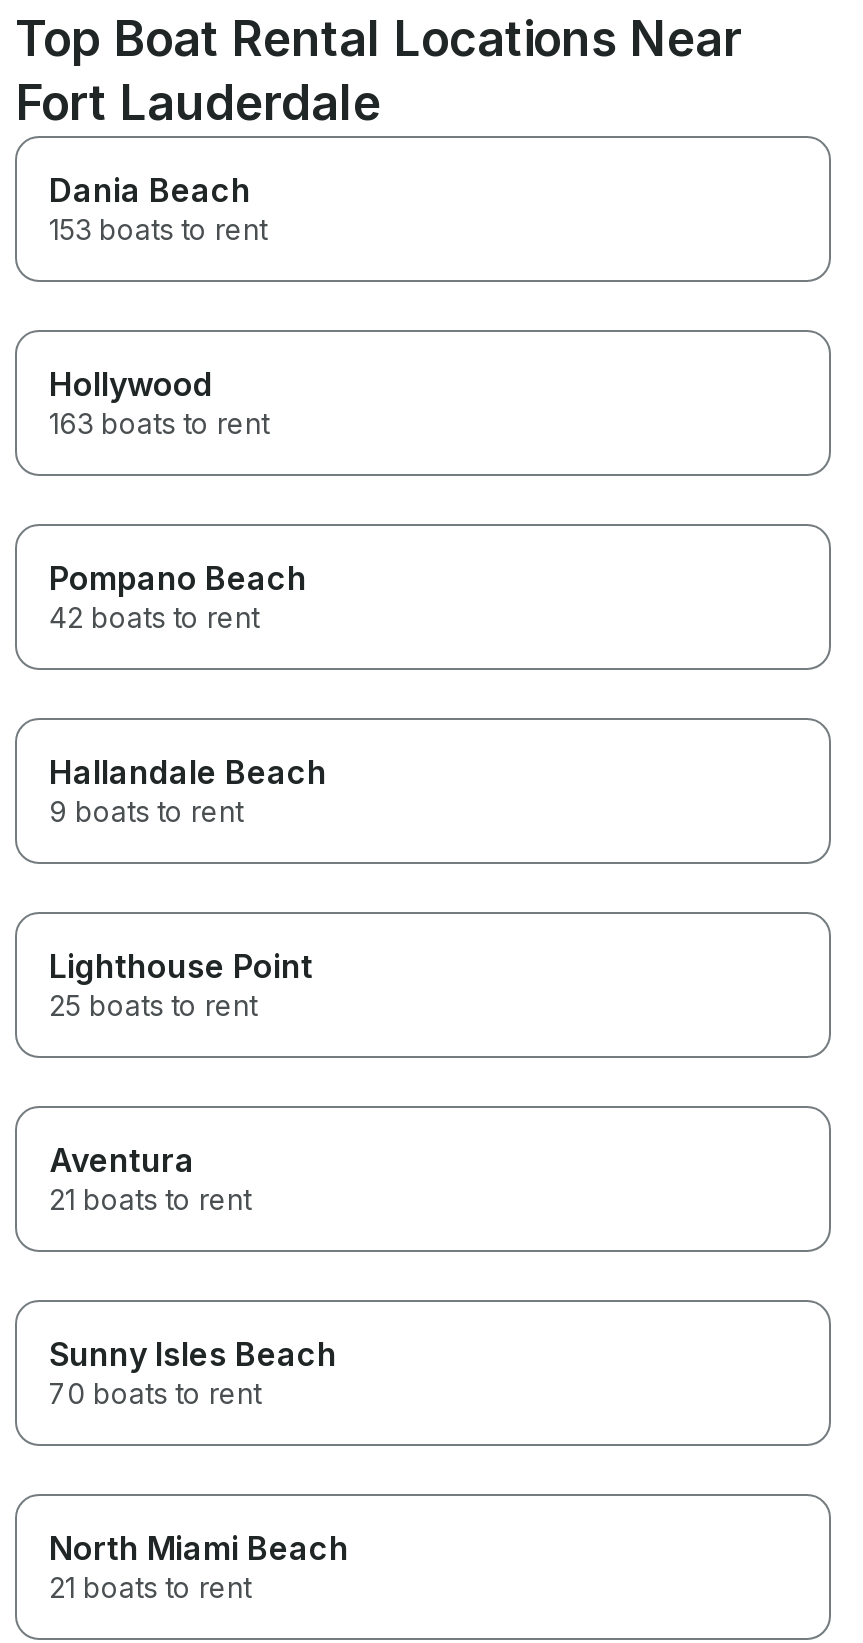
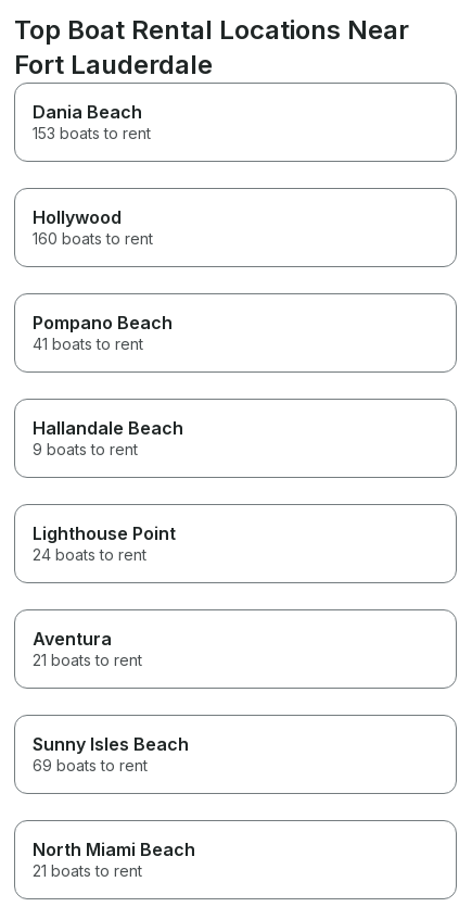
[49,406,269,440] 163 boats to rent -> [33,229,153,248] 160 boats to rent
[49,600,259,634] 42 boats to rent -> [33,335,143,353] 41 boats to rent
[49,988,257,1022] 25 boats to rent -> [33,545,146,564] 24 boats to rent
[49,1376,261,1410] 70 boats to rent -> [33,756,148,775] 69 boats to rent

